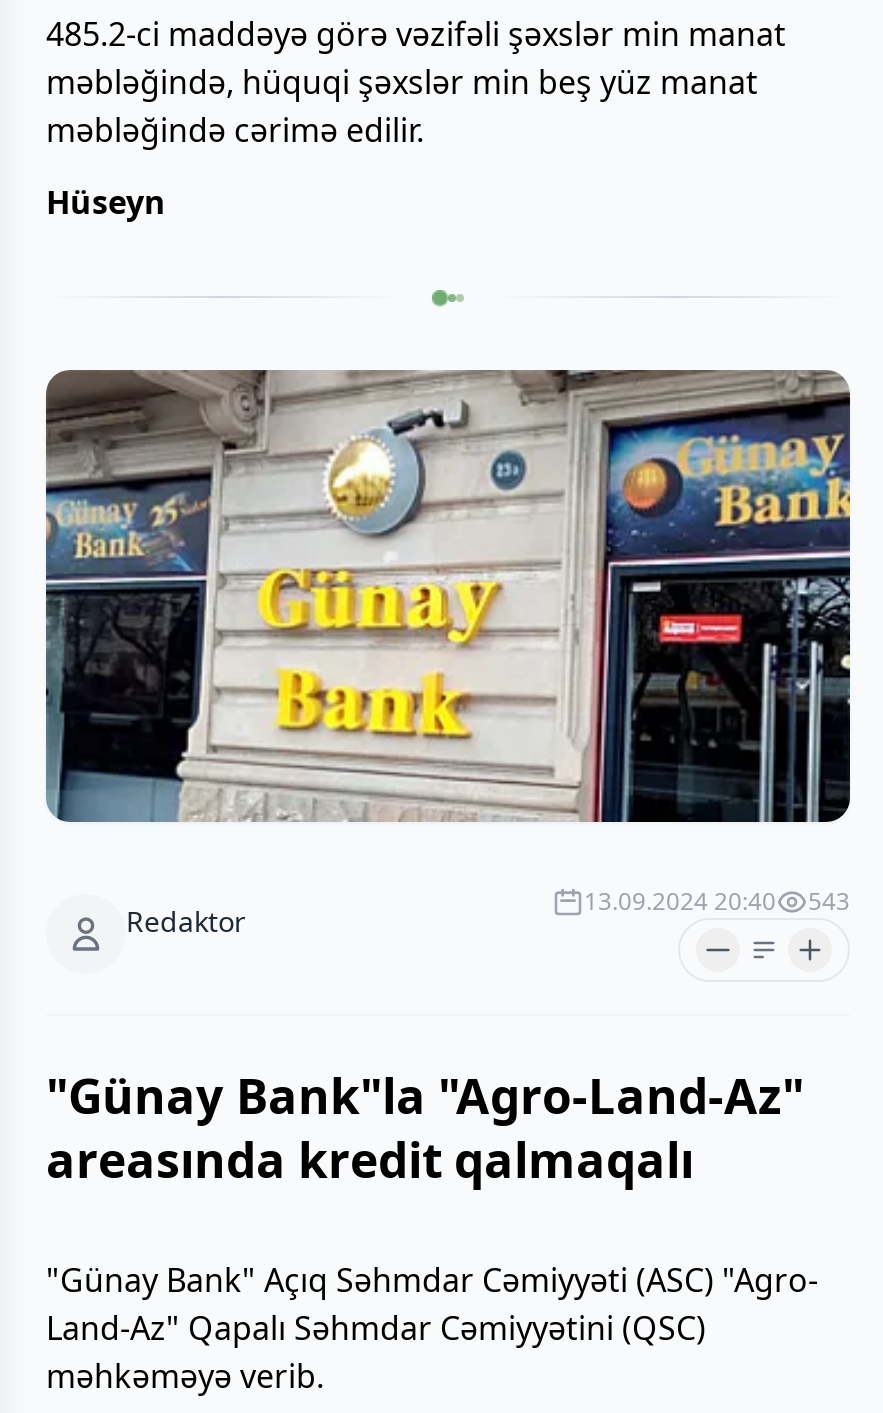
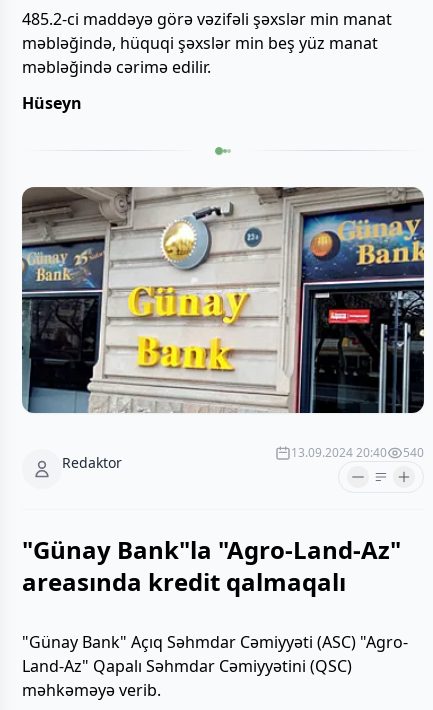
[584,883,850,917] 13.09.2024 20:40 543 -> [291,444,424,461] 13.09.2024 20:40 540

